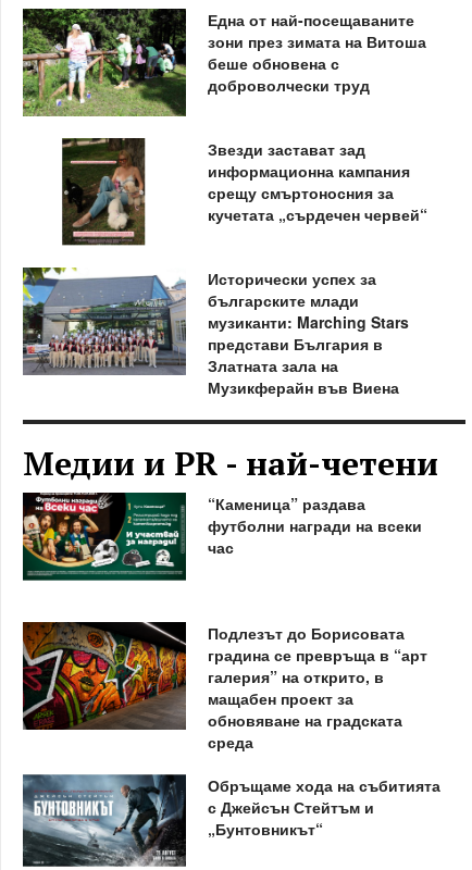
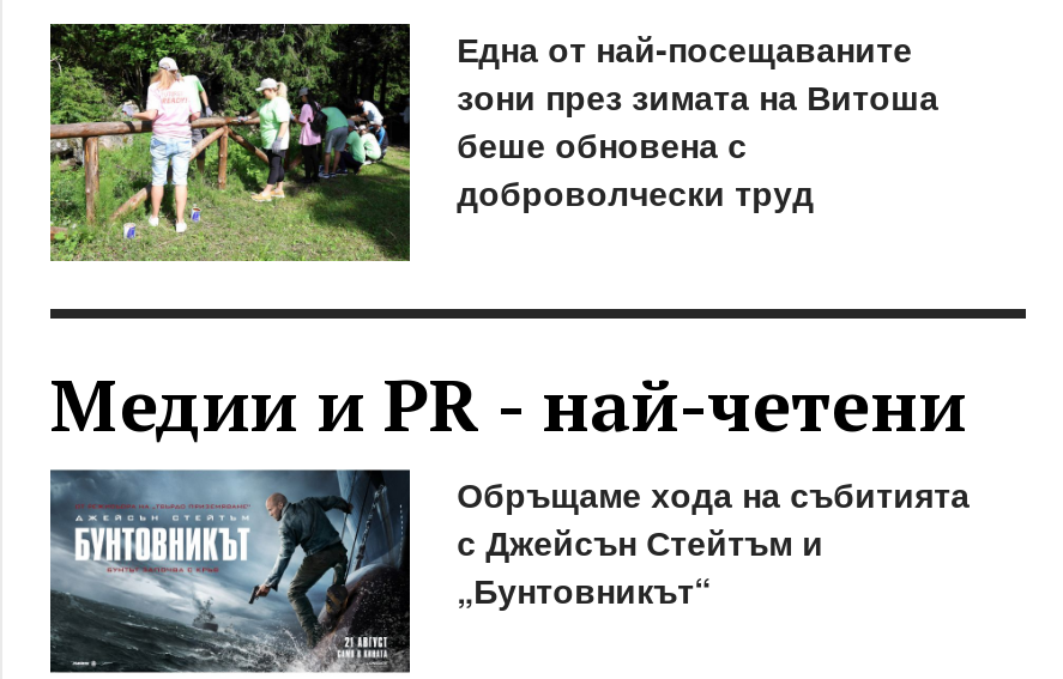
[22,139,427,399] [image] | Звезди застават зад | информационна кампания | срещу смъртоносния за | кучетата „сърдечен червей“ | Исторически успех за | българските млади | музиканти: Marching Stars | представи България в | Златната зала на | Музикферайн във Виена -> none
[61,138,146,247] [image] -> none
[22,492,422,585] [image] | “Каменица” раздава | футболни награди на всеки | час -> none
[22,621,427,753] [image] | Подлезът до Борисовата | градина се превръща в “арт | галерия” на открито, в | мащабен проект за | обновяване на градската | среда -> none

